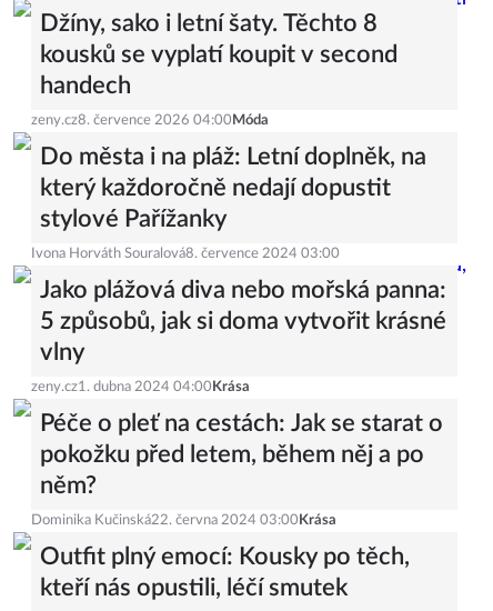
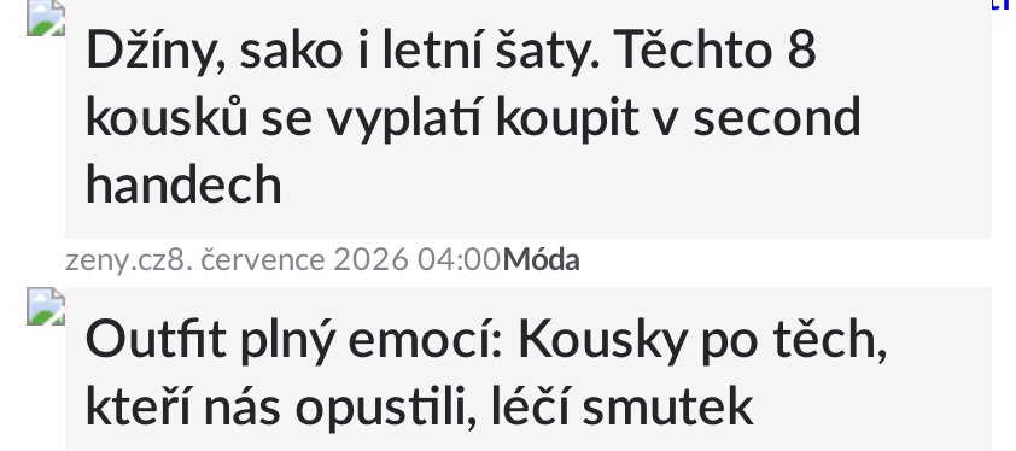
[31,144,446,528] Do města i na pláž: Letní doplněk, na | který každoročně nedají dopustit | stylové Pařížanky | Ivona Horváth Souralová8. července 2024 03:00 | Jako plážová diva nebo mořská panna: | 5 způsobů, jak si doma vytvořit krásné | vlny | zeny.cz 1. dubna 2024 04:00Krása | Péče o pleť na cestách: Jak se starat o | pokožku před letem, během něj a po | něm? | Dominika Kučinská22. června 2024 03:00Krása -> none

